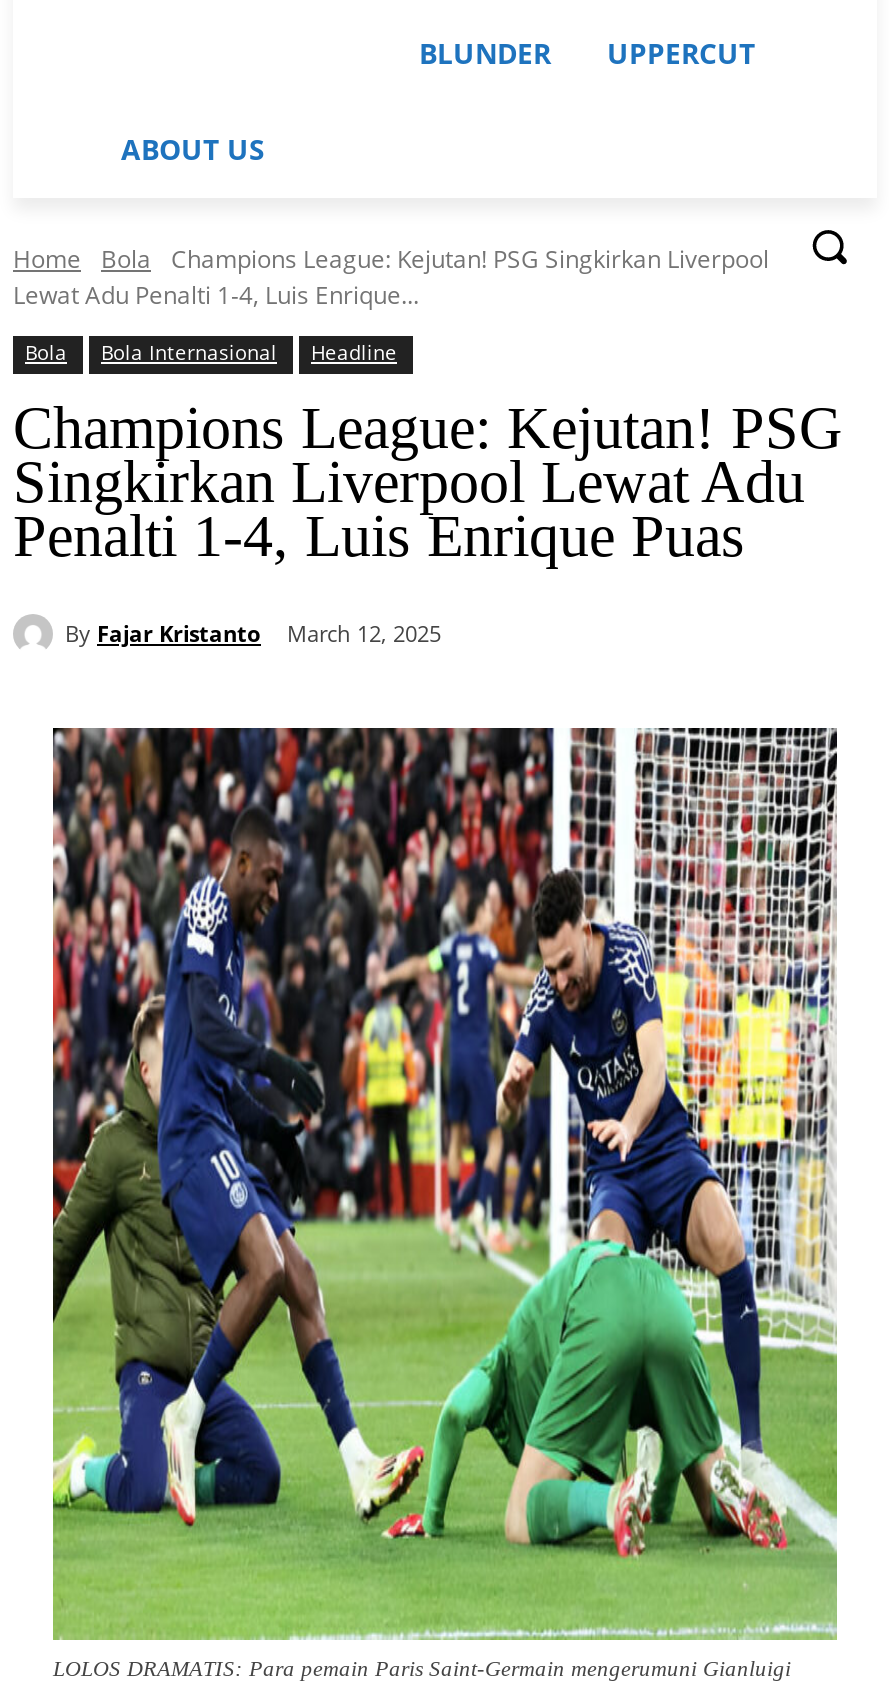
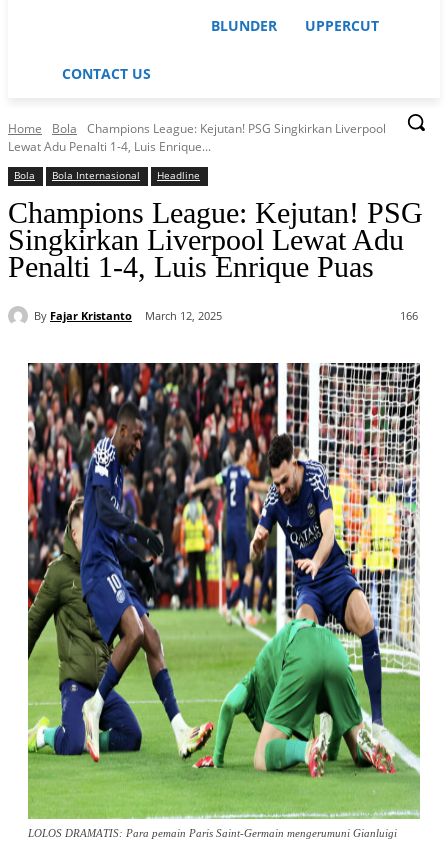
[121,130,265,168] ABOUT US -> [62,64,151,83] CONTACT US
none -> [400,308,418,323] 166

